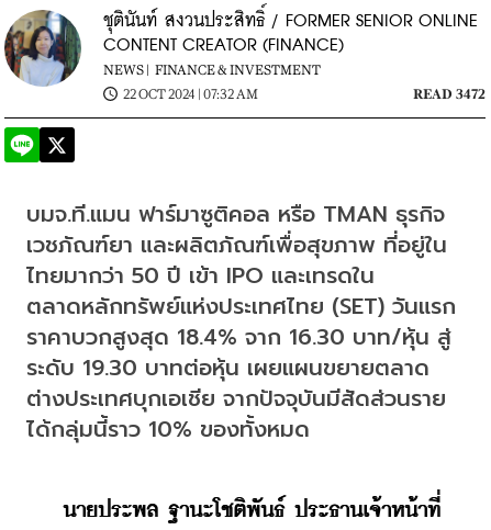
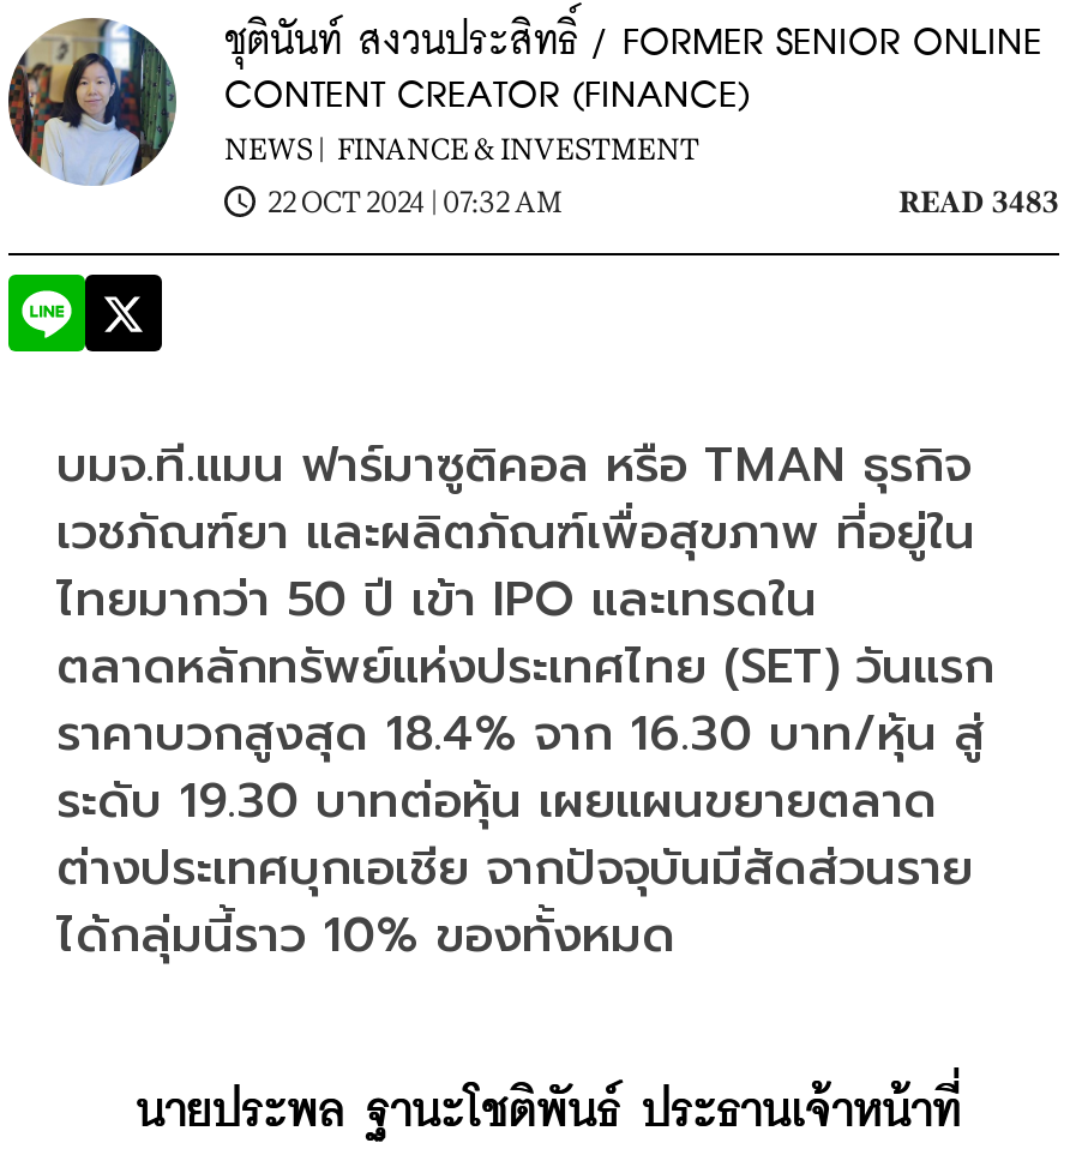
[413,86,486,102] READ 3472 -> [898,185,1059,218] READ 3483

